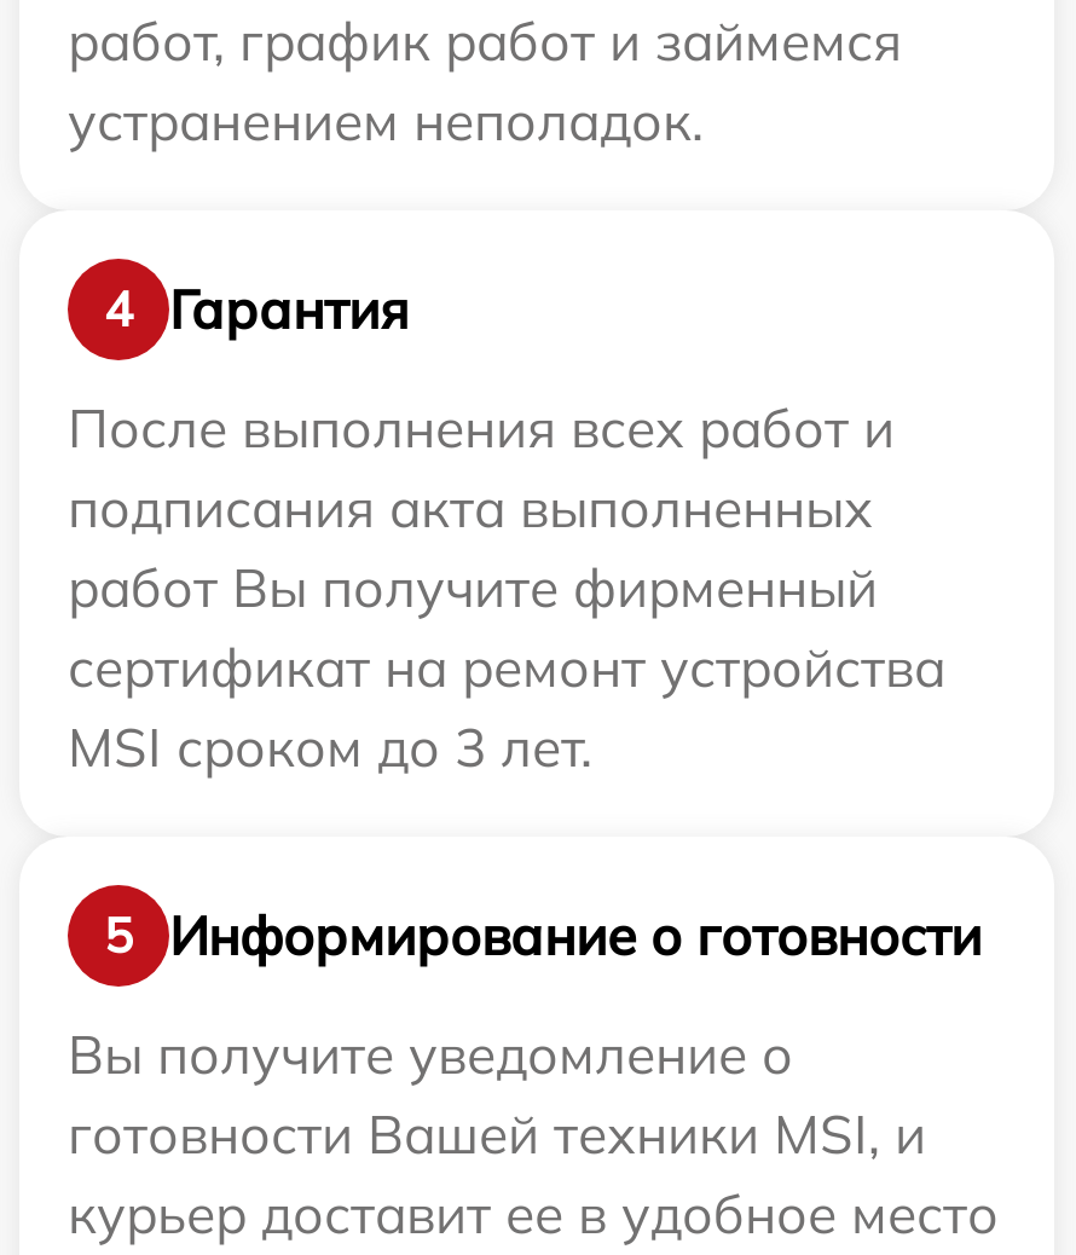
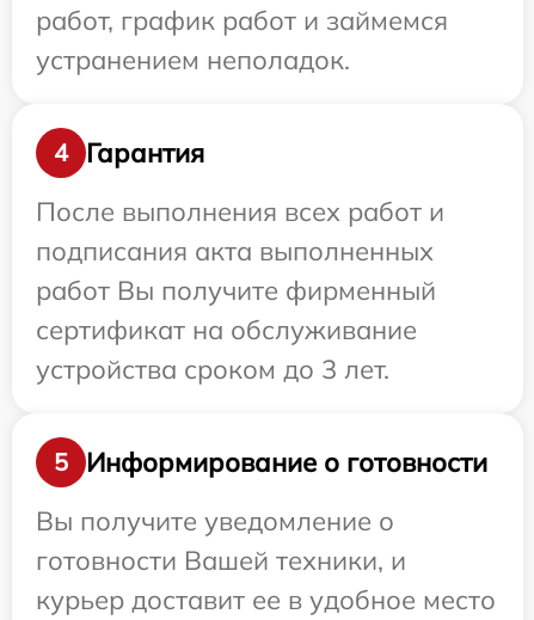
[68,634,945,782] сертификат на ремонт устройства | MSI сроком до 3 лет. -> [36,313,417,386] сертификат на обслуживание | устройства сроком до 3 лет.
[68,1101,926,1168] готовности Вашей техники MSI, и -> [36,544,406,577] готовности Вашей техники, и

